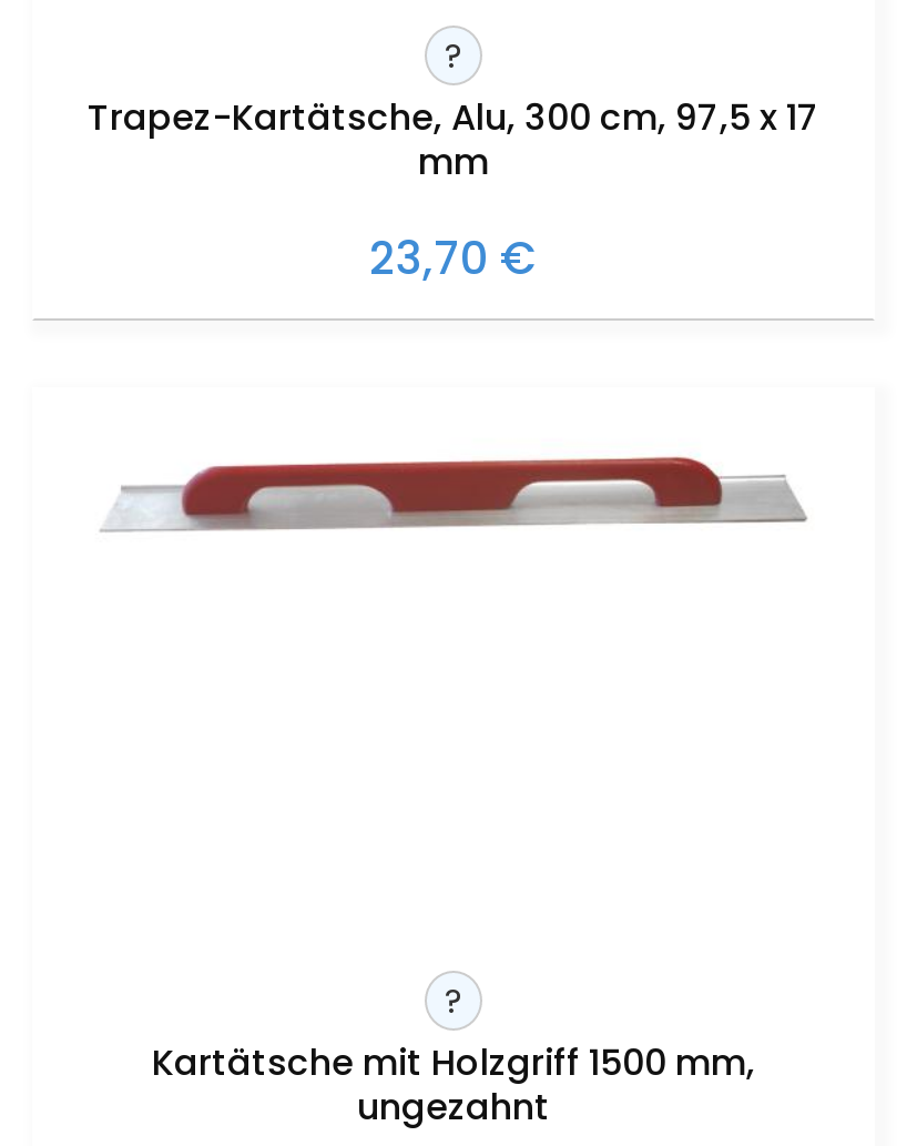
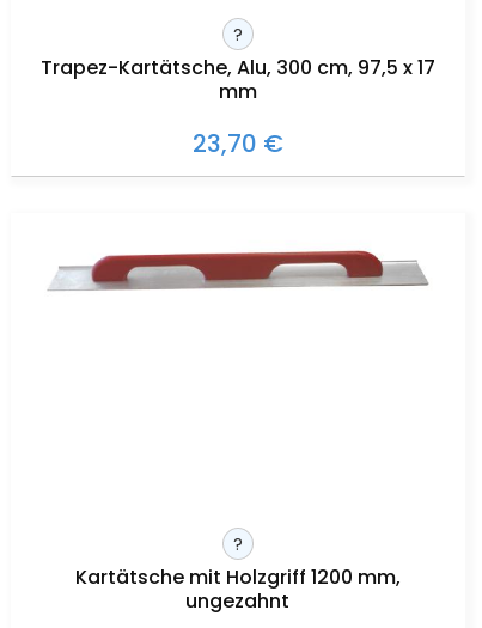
[152,1037,755,1088] Kartätsche mit Holzgriff 1500 mm, -> [75,563,401,591] Kartätsche mit Holzgriff 1200 mm,

